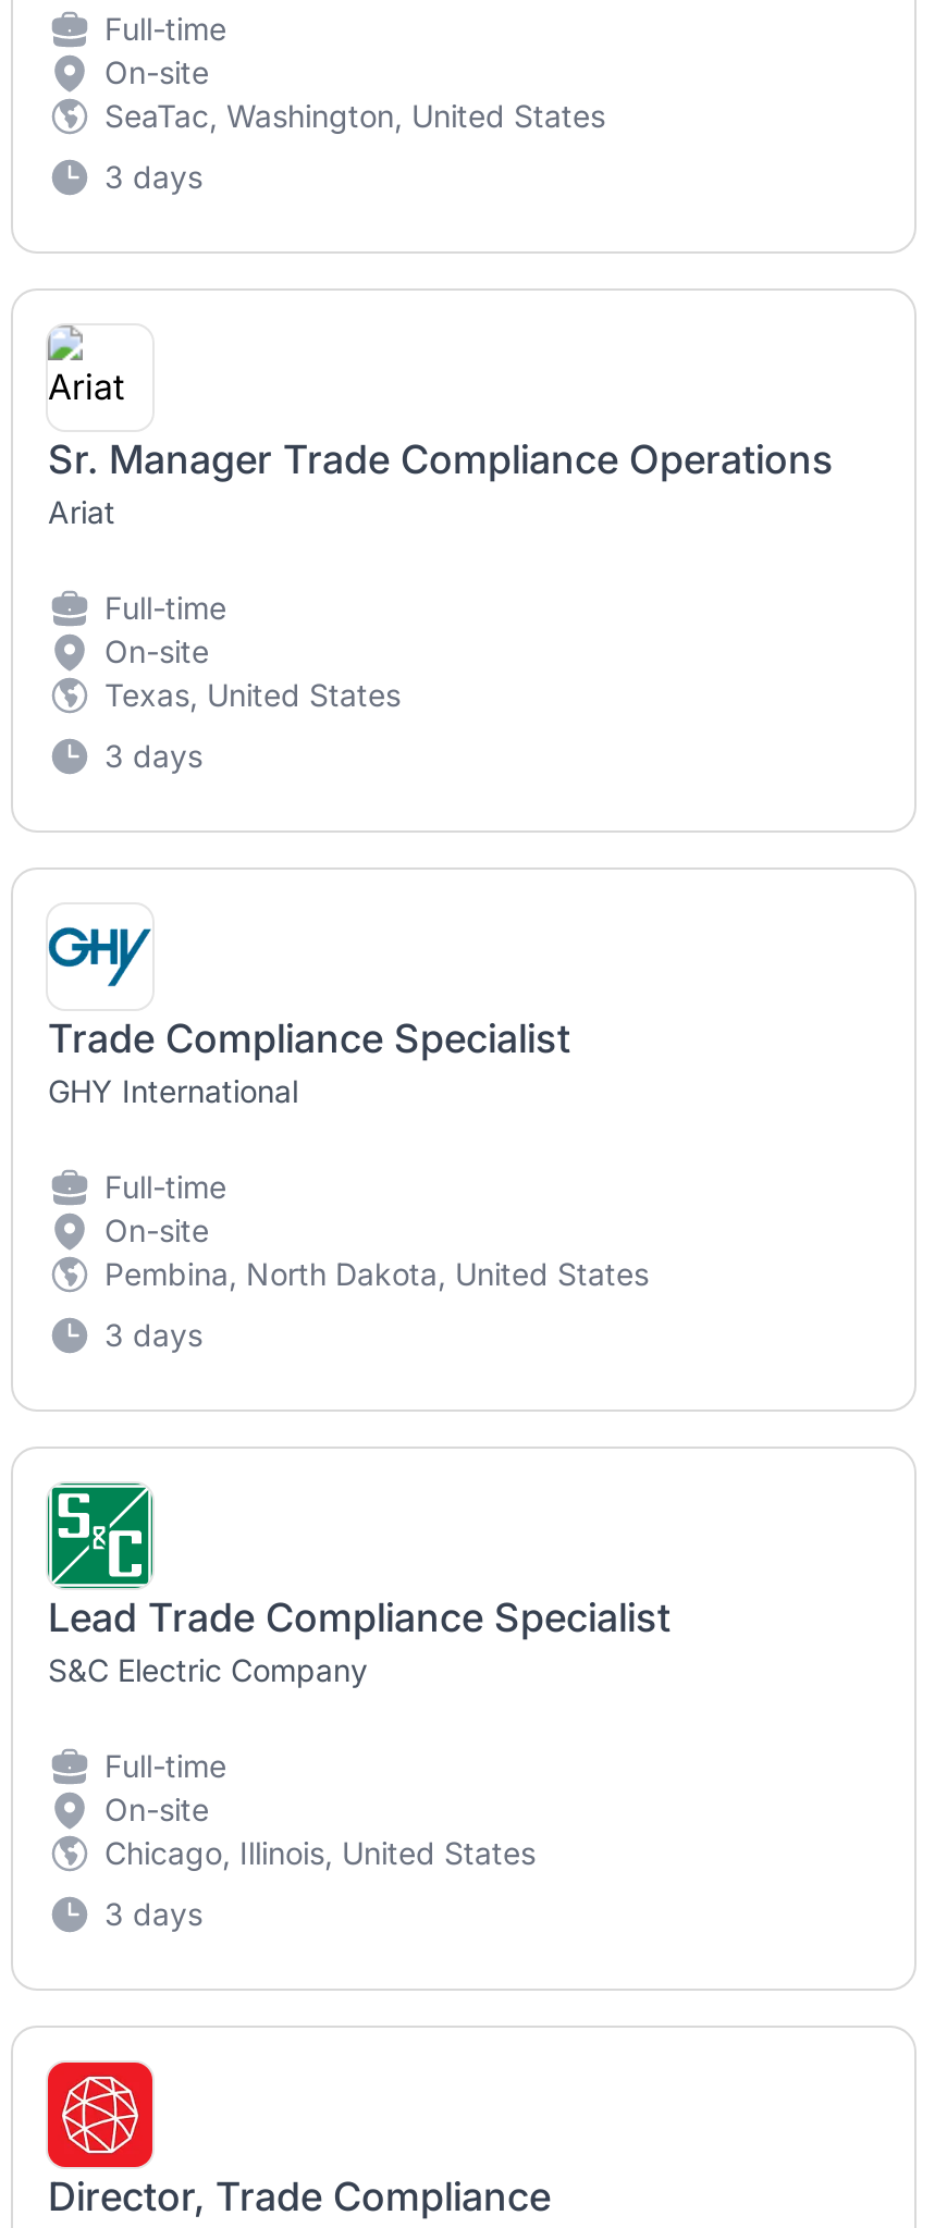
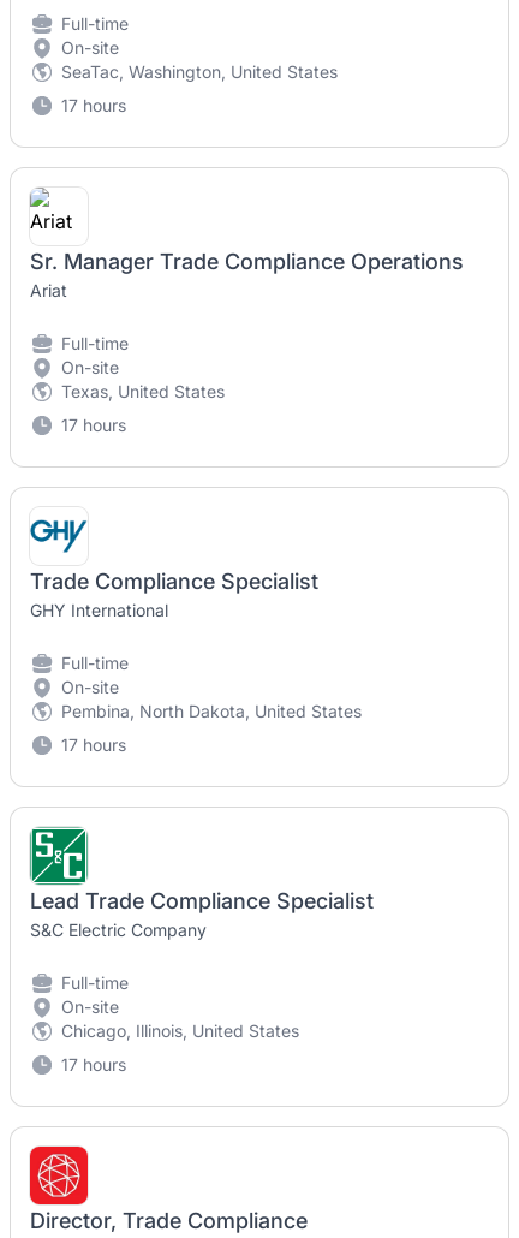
[104,158,202,195] 3 days -> [61,95,126,115] 17 hours
[104,737,202,774] 3 days -> [61,415,126,435] 17 hours
[104,1316,202,1353] 3 days -> [61,734,126,755] 17 hours
[104,1895,202,1932] 3 days -> [61,1054,126,1075] 17 hours

